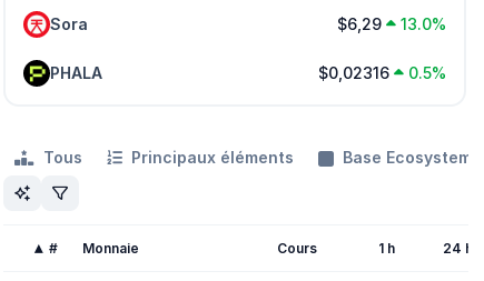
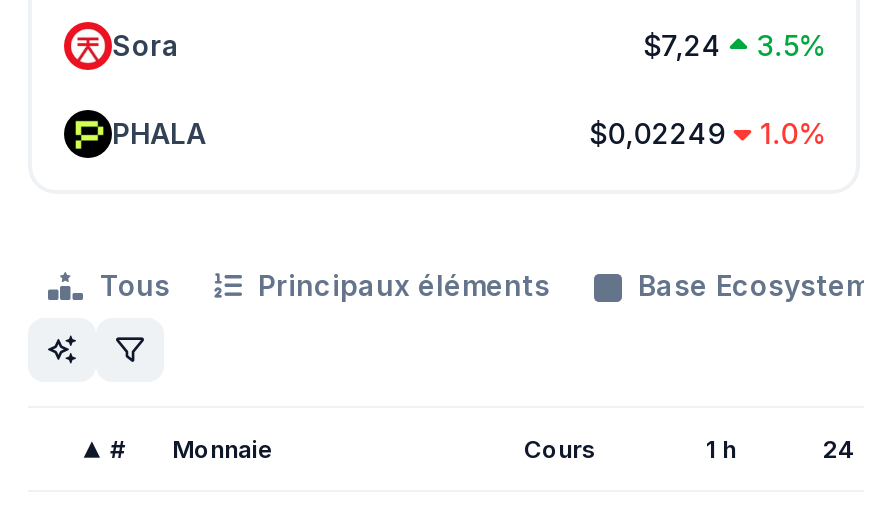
[337,14,381,33] $6,29 -> [643,28,721,62] $7,24
[401,14,446,33] 13.0% -> [756,28,824,62] 3.5%
[318,63,389,82] $0,02316 -> [589,116,725,150] $0,02249
[409,63,446,82] 0.5% -> [760,116,824,150] 1.0%

